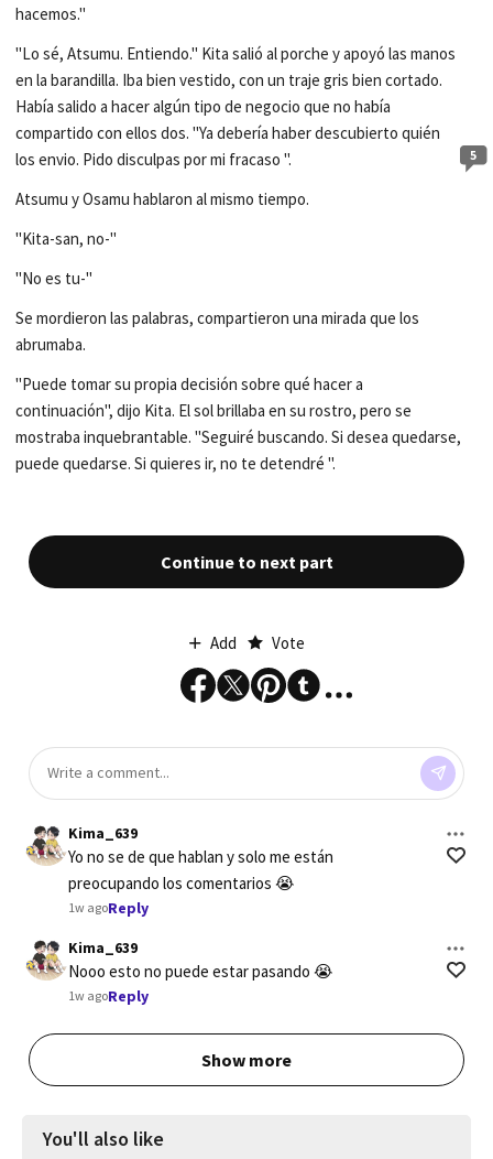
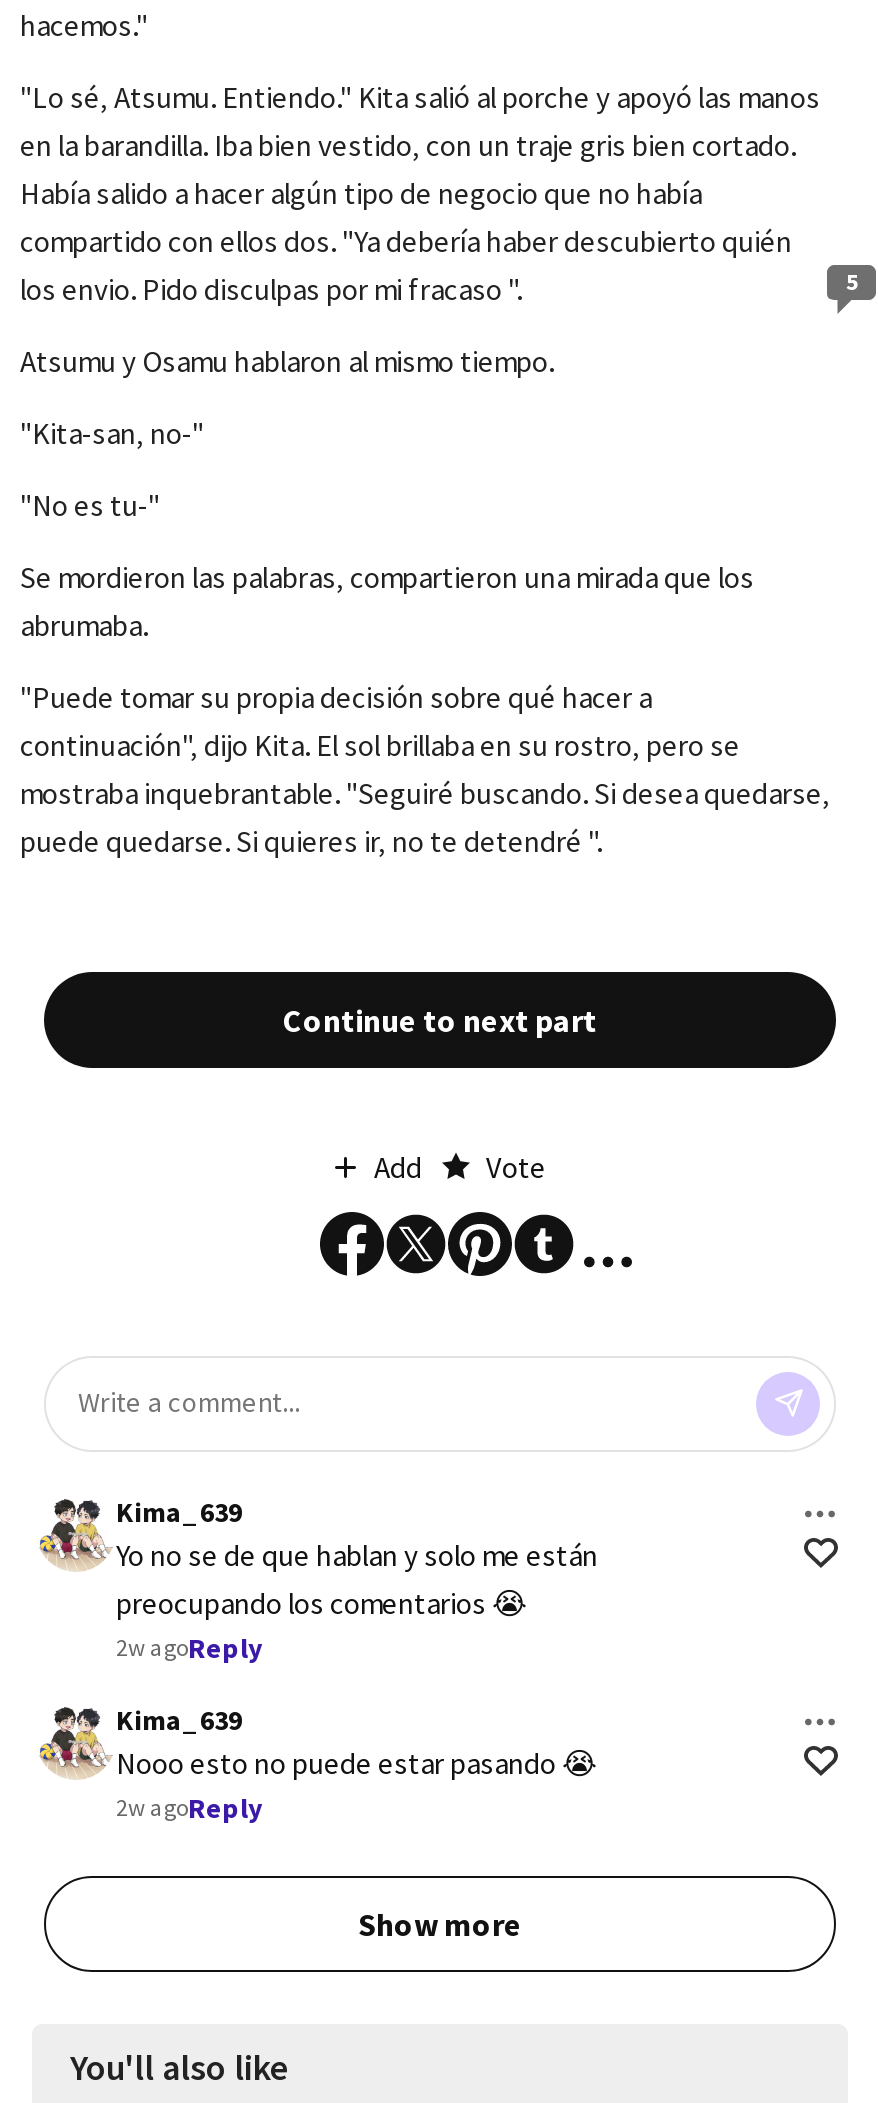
[68,898,149,917] 1w agoReply -> [116,1629,262,1665] 2w agoReply
[68,986,149,1006] 1w agoReply -> [116,1789,262,1825] 2w agoReply

